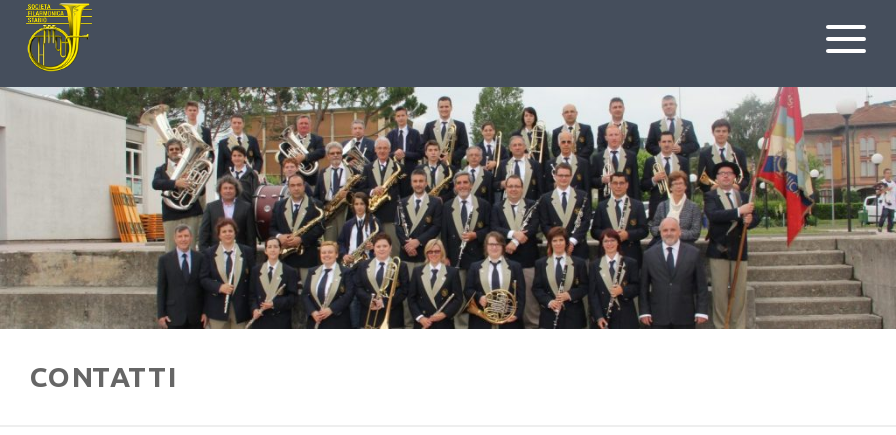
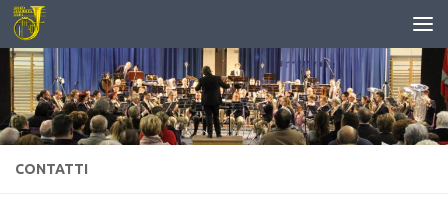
[6,85,890,331] [image] -> [3,47,445,146] [image]

